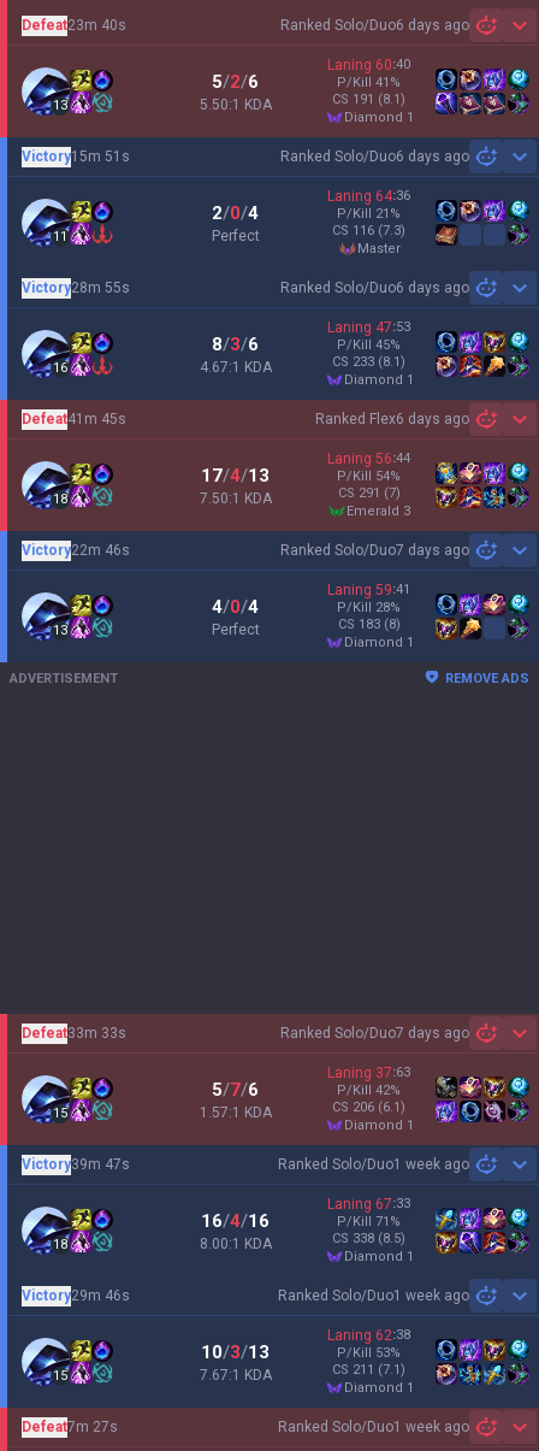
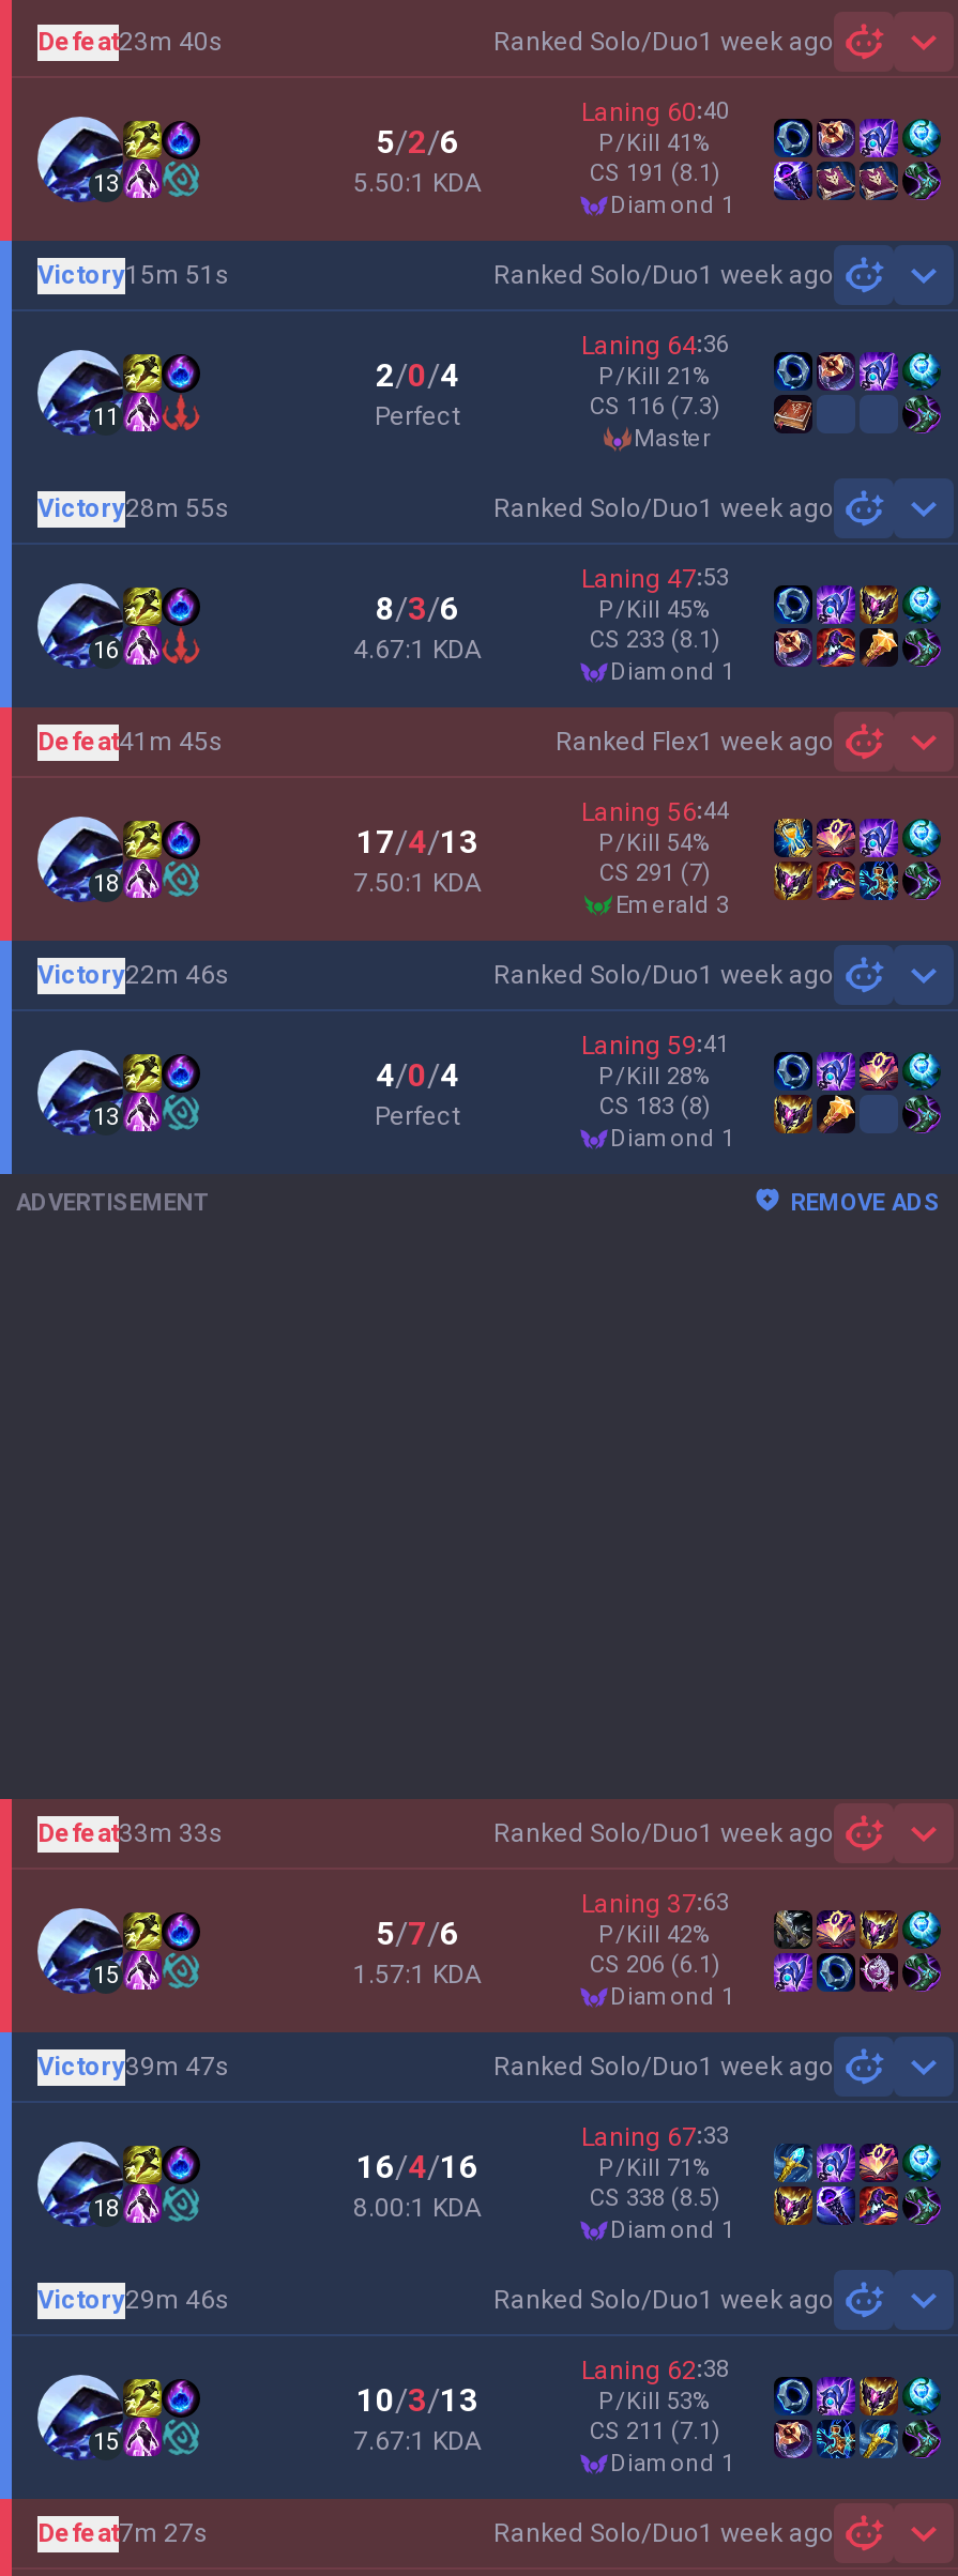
[280,16,469,34] Ranked Solo/Duo6 days ago -> [493,26,834,57] Ranked Solo/Duo1 week ago
[280,148,469,165] Ranked Solo/Duo6 days ago -> [493,259,834,290] Ranked Solo/Duo1 week ago
[280,279,469,296] Ranked Solo/Duo6 days ago -> [493,492,834,523] Ranked Solo/Duo1 week ago
[315,410,469,427] Ranked Flex6 days ago -> [556,726,834,757] Ranked Flex1 week ago
[280,541,469,559] Ranked Solo/Duo7 days ago -> [493,959,834,990] Ranked Solo/Duo1 week ago
[280,1024,469,1042] Ranked Solo/Duo7 days ago -> [493,1817,834,1848] Ranked Solo/Duo1 week ago

